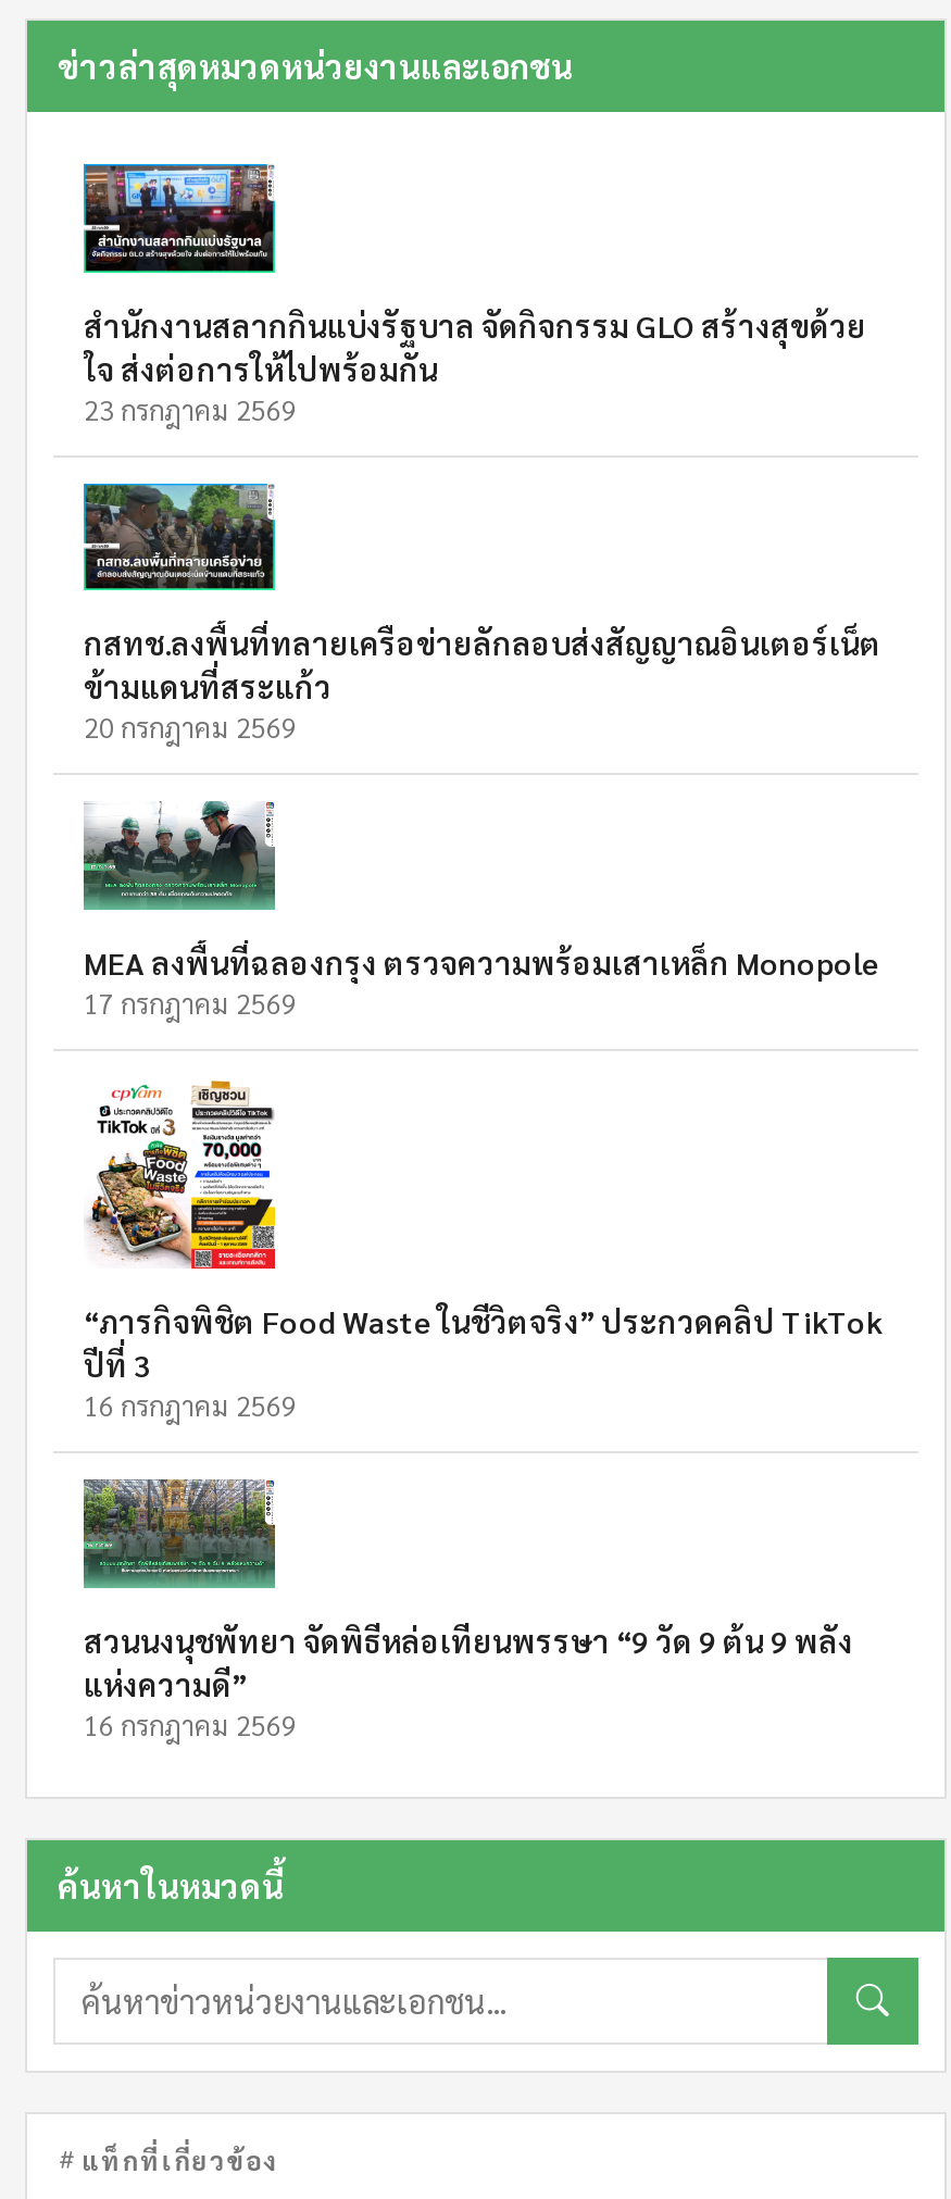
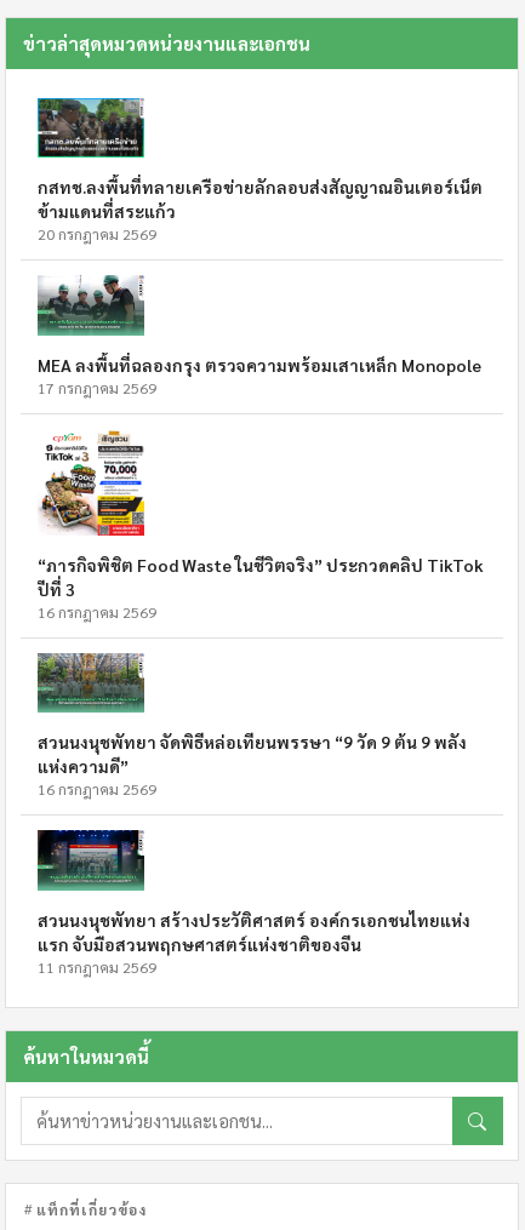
[84,161,866,427] [image] | สำนักงานสลากกินแบ่งรัฐบาล จัดกิจกรรม GLO สร้างสุขด้วย | ใจ ส่งต่อการให้ไปพร้อมกัน | 23 กรกฎาคม 2569 -> none
moved [82,480,884,1741] -> [36,96,484,799]: [image] | กสทช.ลงพื้นที่ทลายเครือข่ายลักลอบส่งสัญญาณอินเตอร์เน็ต | ข้ามแดนที่สระแก้ว | ... | แห่งความดี” | 16 กรกฎาคม 2569
none -> [36,829,470,977] [image] | สวนนงนุชพัทยา สร้างประวัติศาสตร์ องค์กรเอกชนไทยแห่ง | แรก จับมือสวนพฤกษศาสตร์แห่งชาติของจีน | 11 กรกฎาคม 2569

